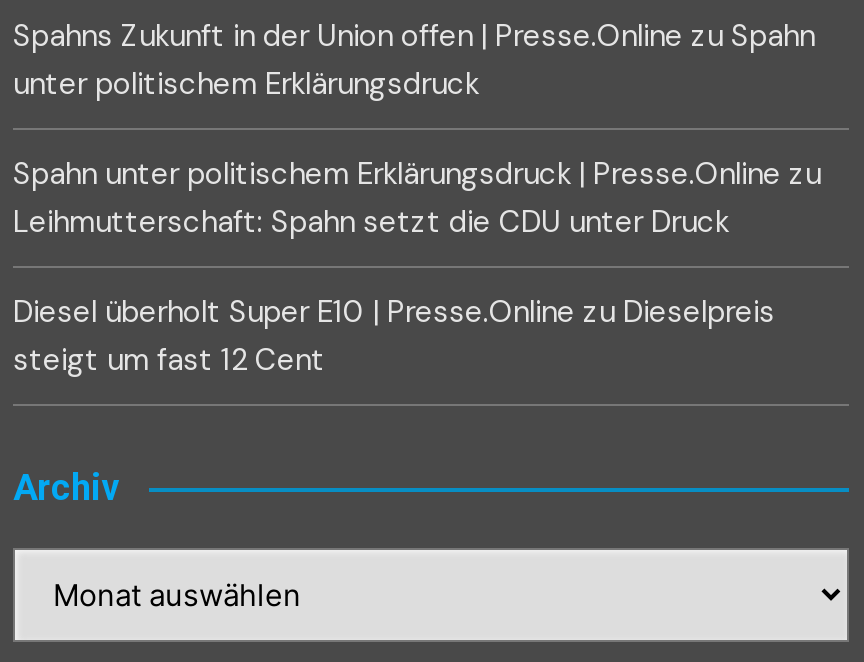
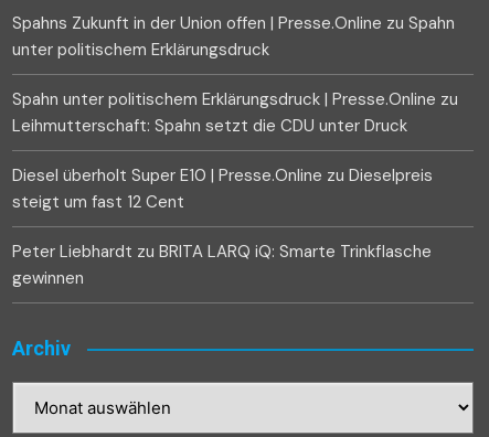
none -> [12,241,432,289] Peter Liebhardt zu BRITA LARQ iQ: Smarte Trinkflasche | gewinnen

